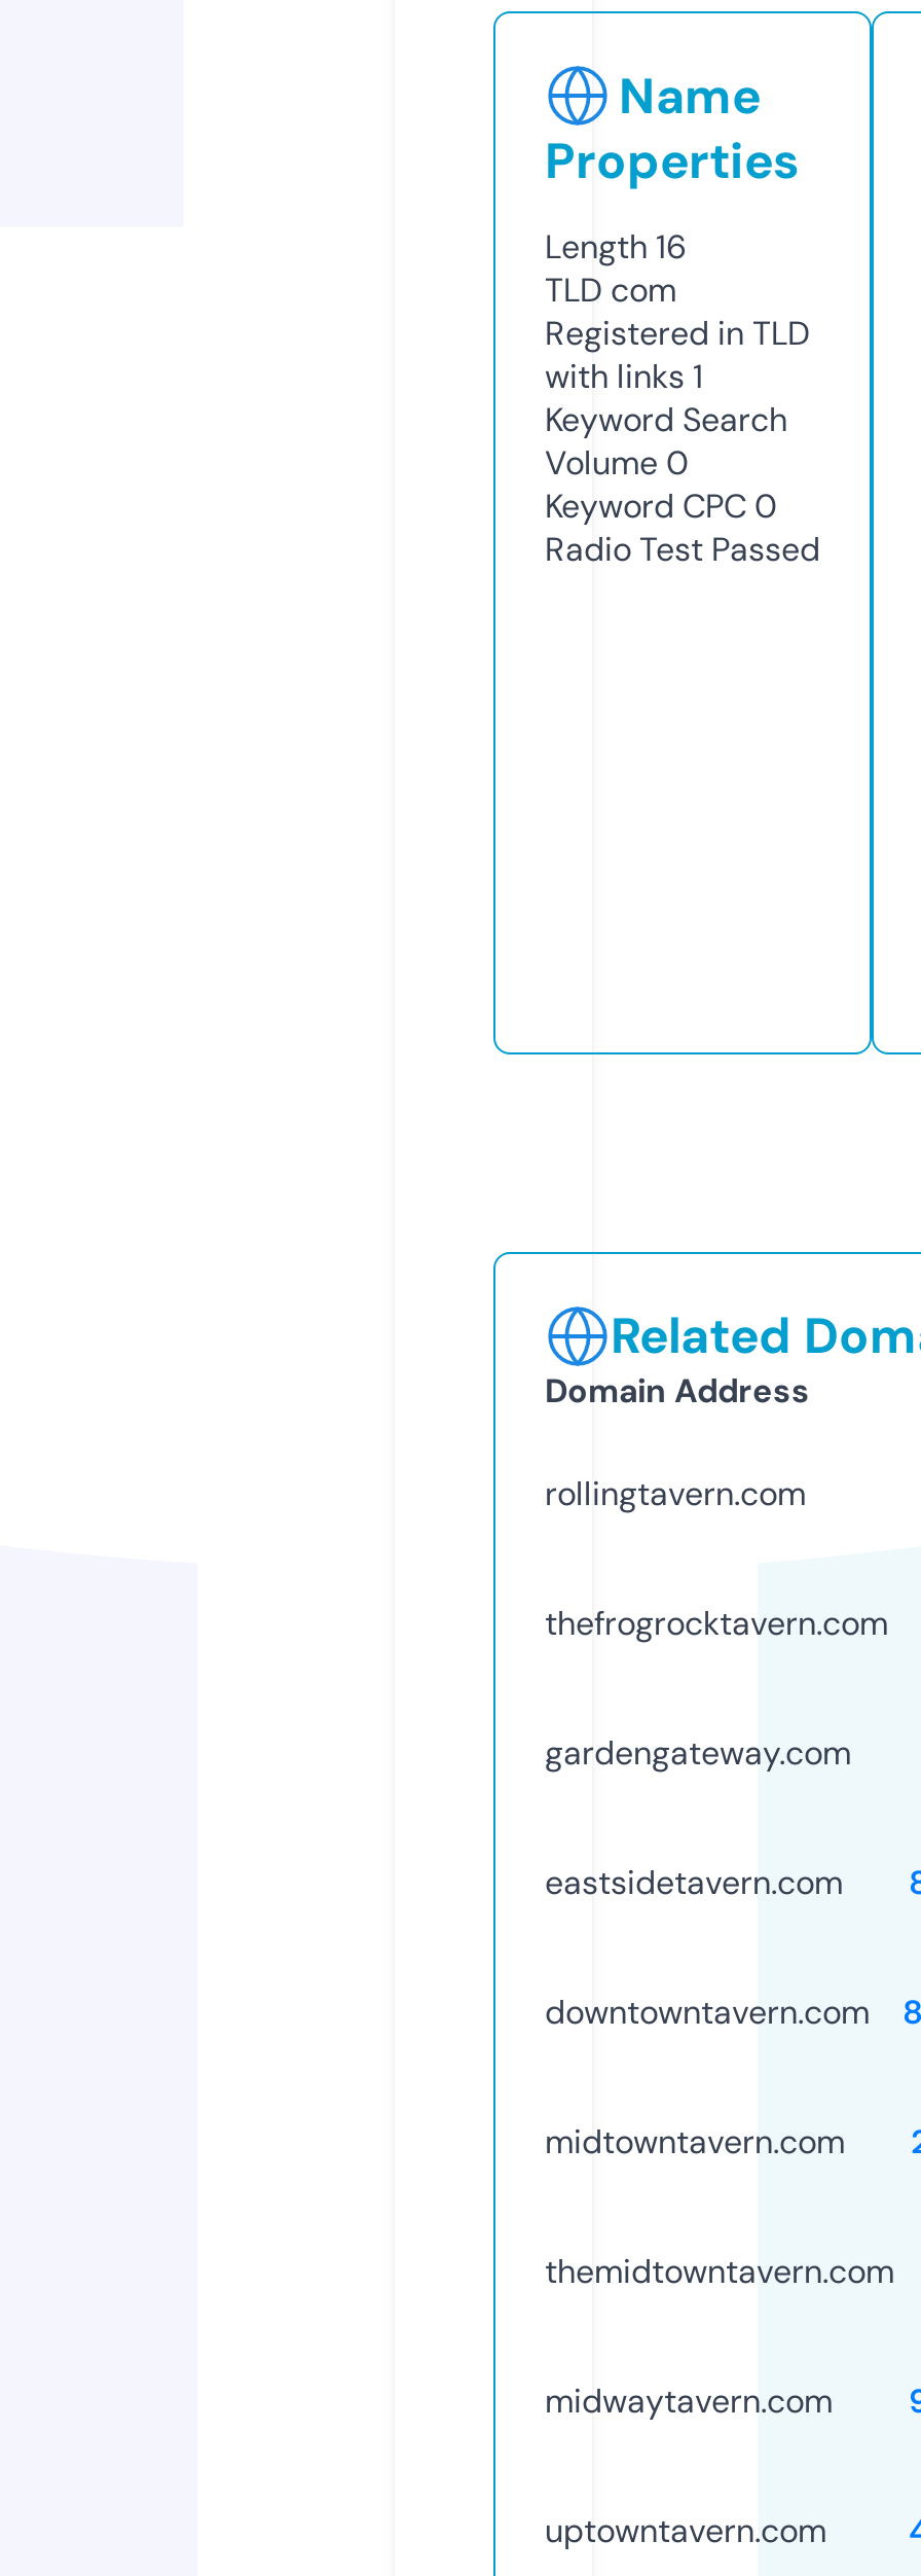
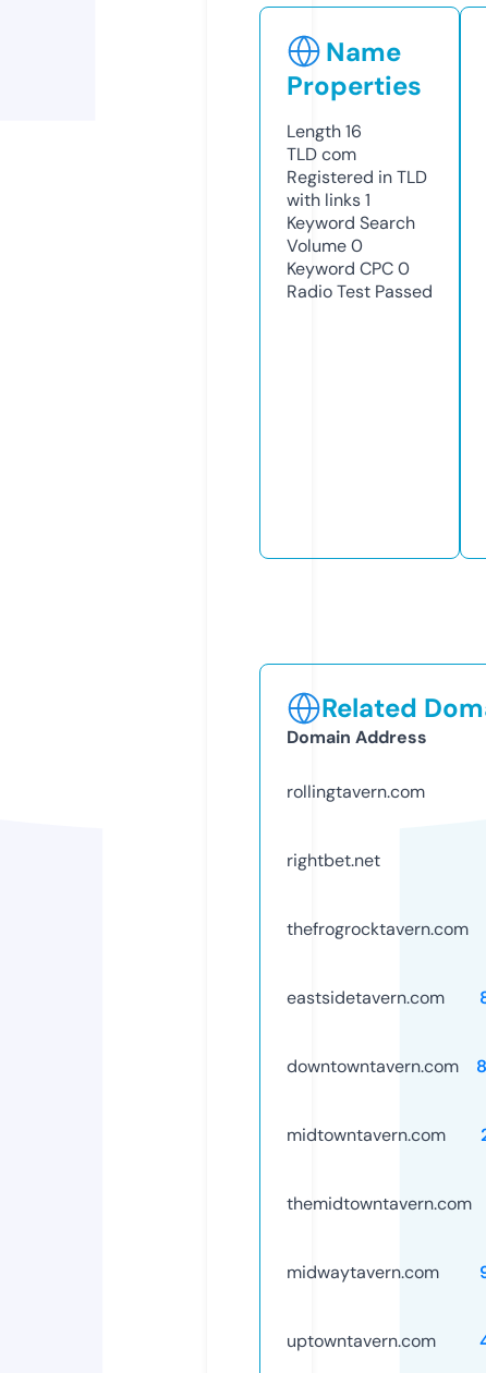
none -> [287,849,380,872] rightbet.net
moved [545,1601,888,1645] -> [287,917,469,940]: thefrogrocktavern.com
[545,1731,851,1774] gardengateway.com -> none

